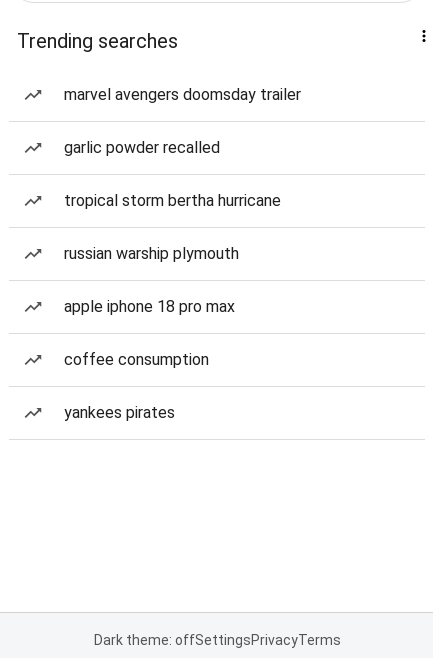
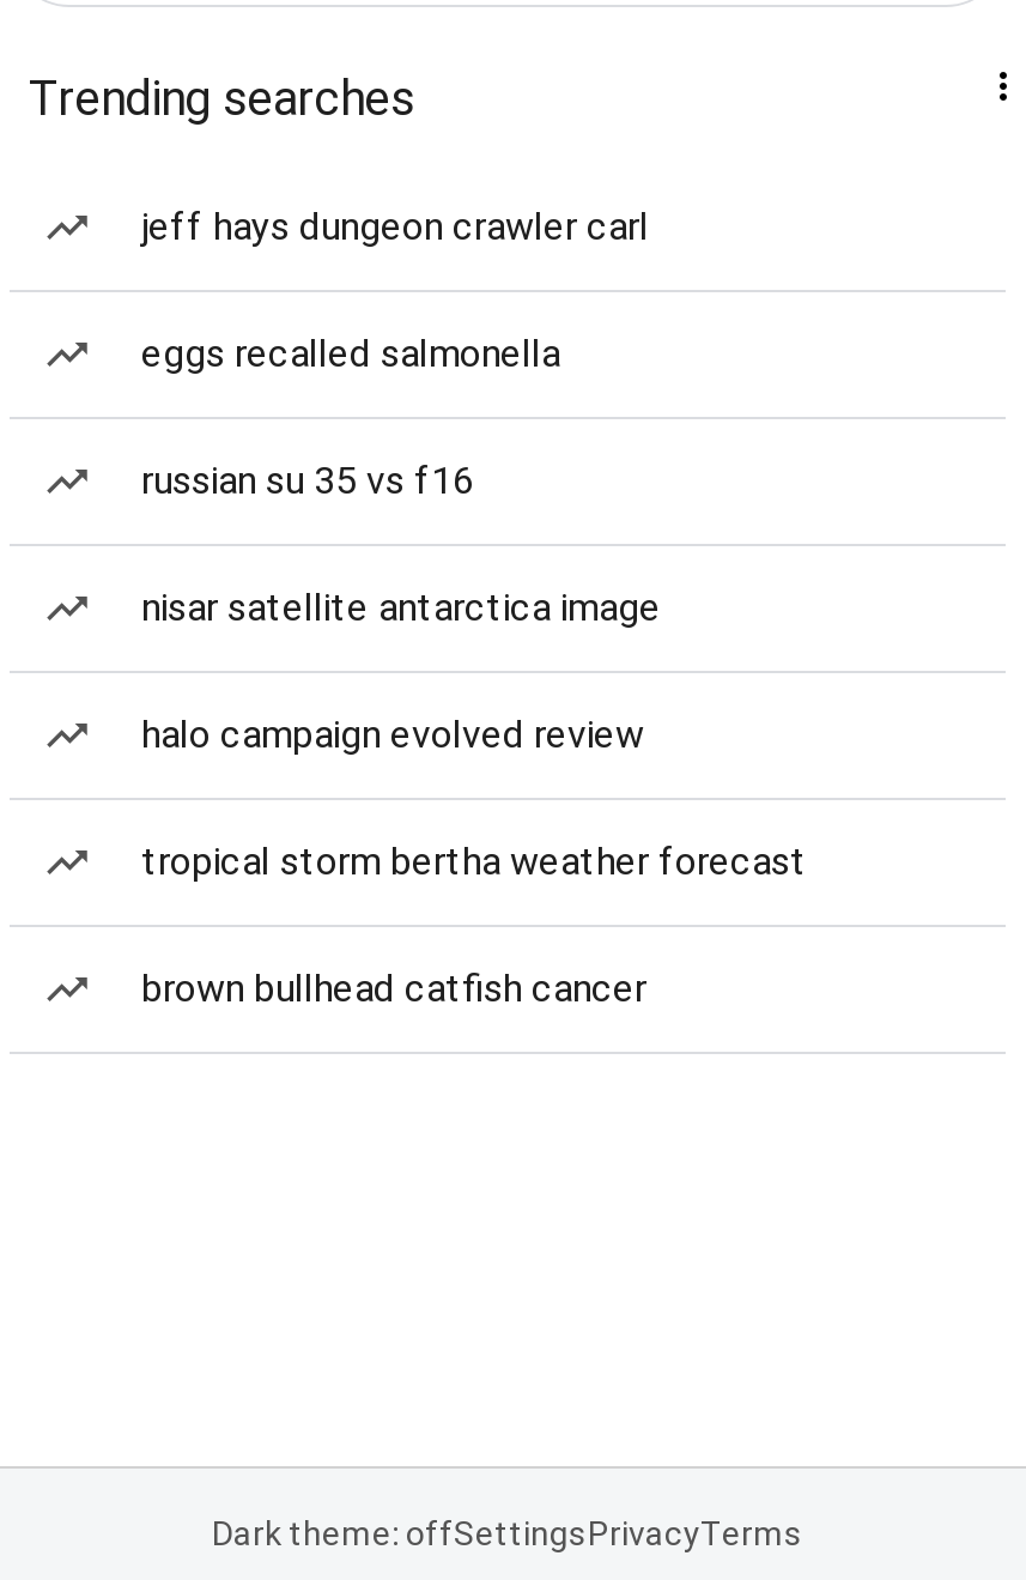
[64,85,301,104] marvel avengers doomsday trailer -> [141,204,649,249] jeff hays dungeon crawler carl
[64,138,220,157] garlic powder recalled -> [141,331,560,376] eggs recalled salmonella
[64,191,281,210] tropical storm bertha hurricane -> [141,458,474,503] russian su 35 vs f16
[64,244,239,263] russian warship plymouth -> [141,585,661,630] nisar satellite antarctica image
[64,297,235,316] apple iphone 18 pro max -> [141,712,644,757] halo campaign evolved review
[64,350,209,369] coffee consumption -> [141,839,807,884] tropical storm bertha weather forecast
[64,403,175,422] yankees pirates -> [141,965,646,1011] brown bullhead catfish cancer

